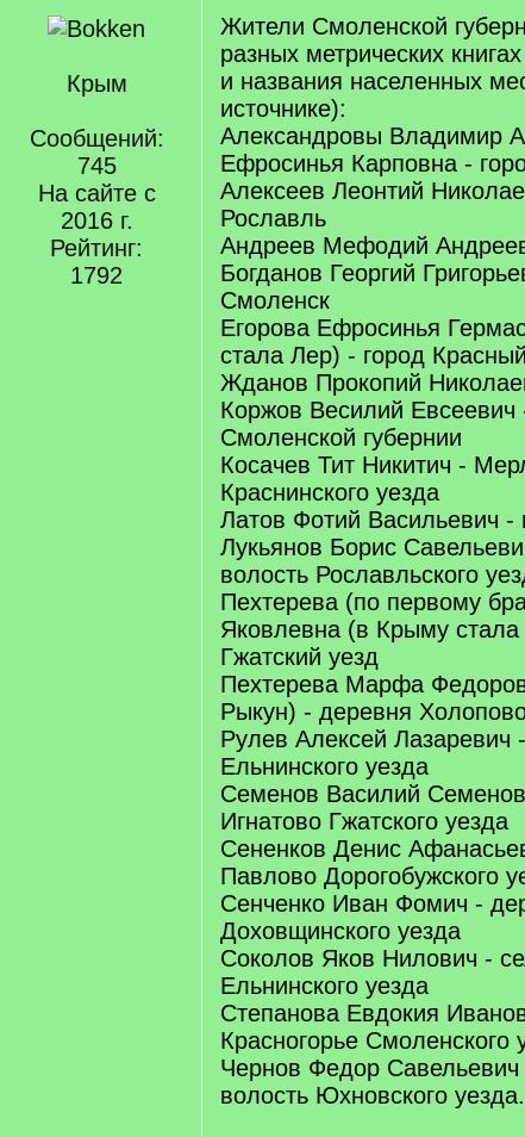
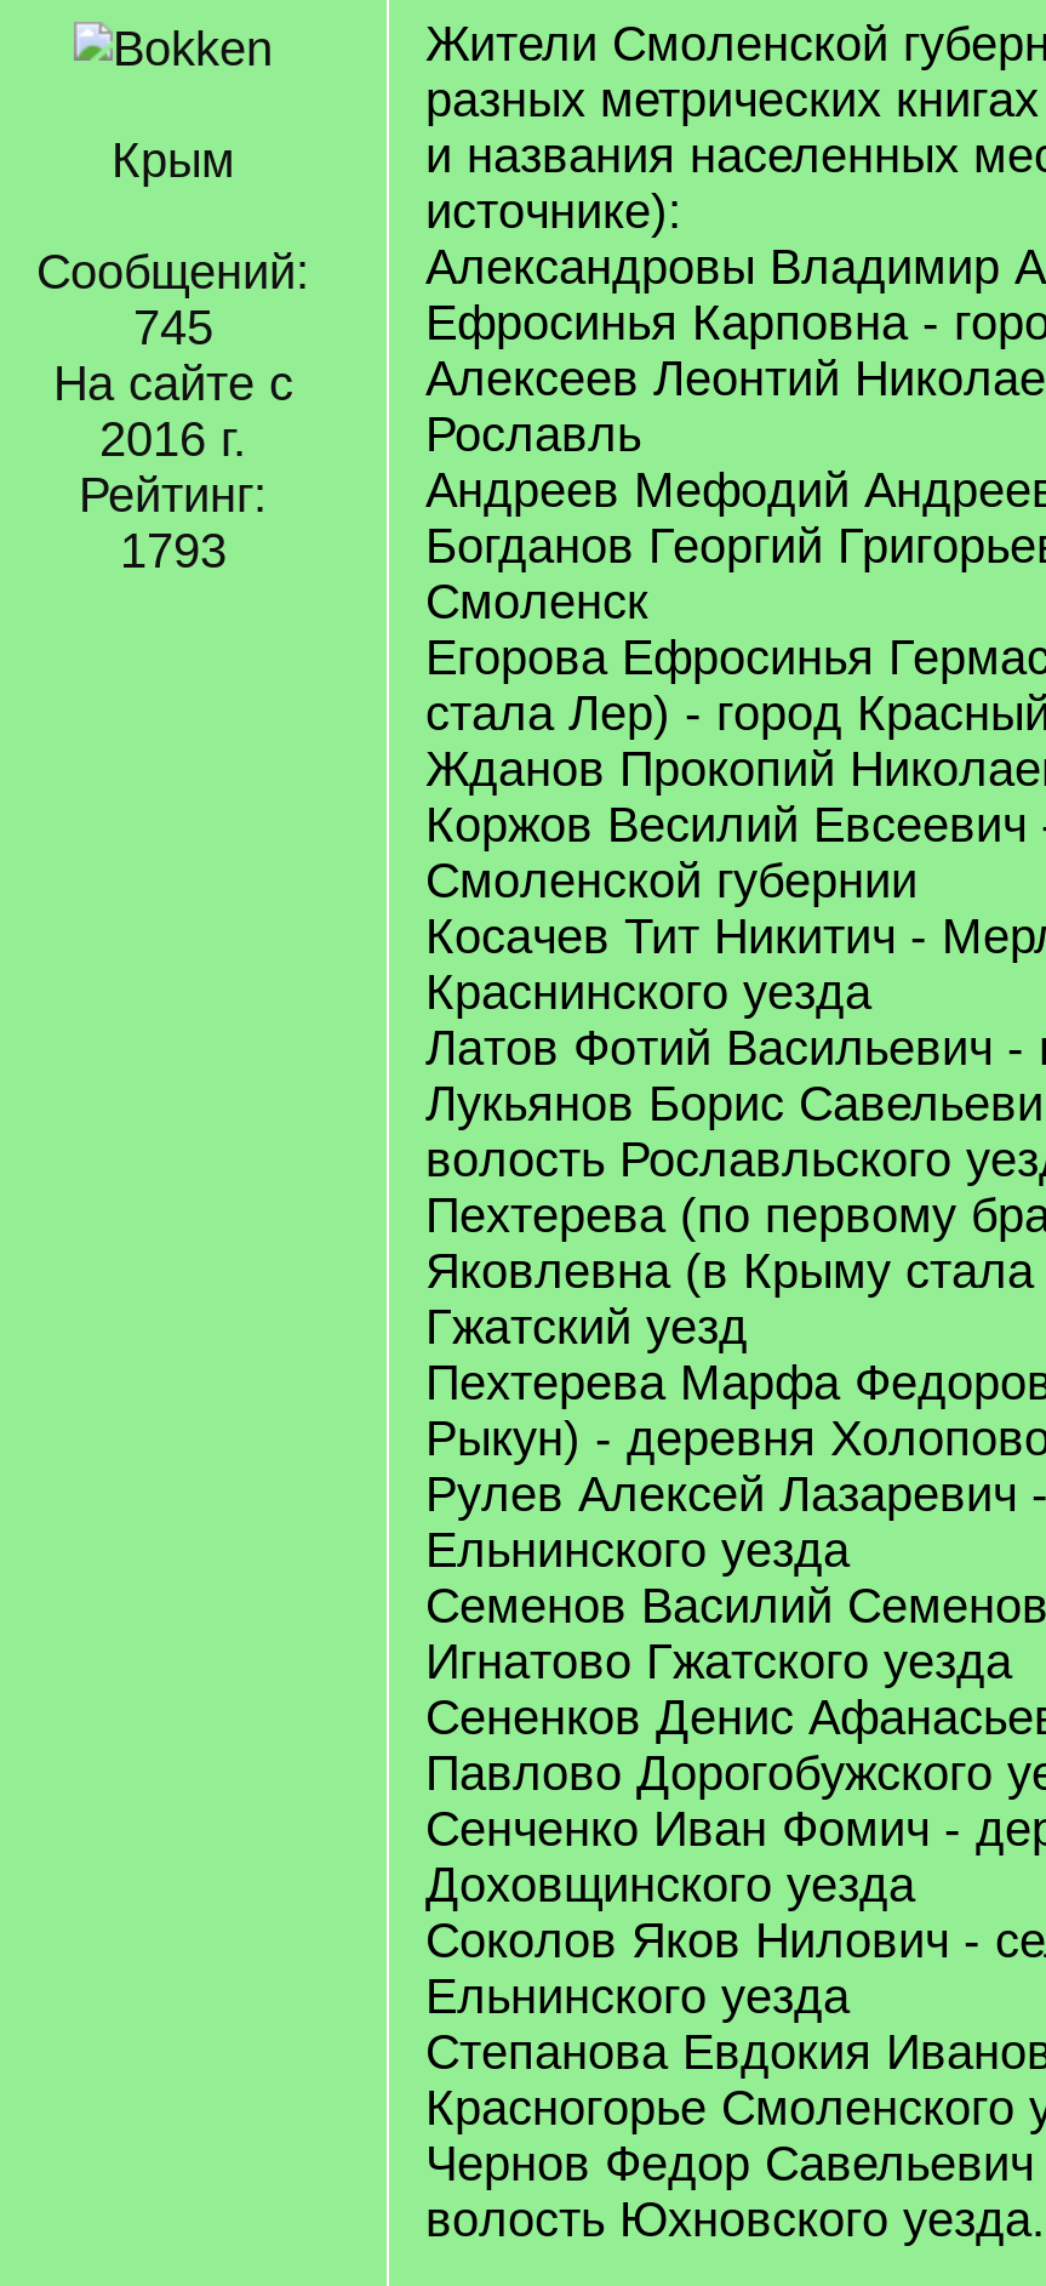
[70,262,123,288] 1792 -> [120,524,227,577] 1793

